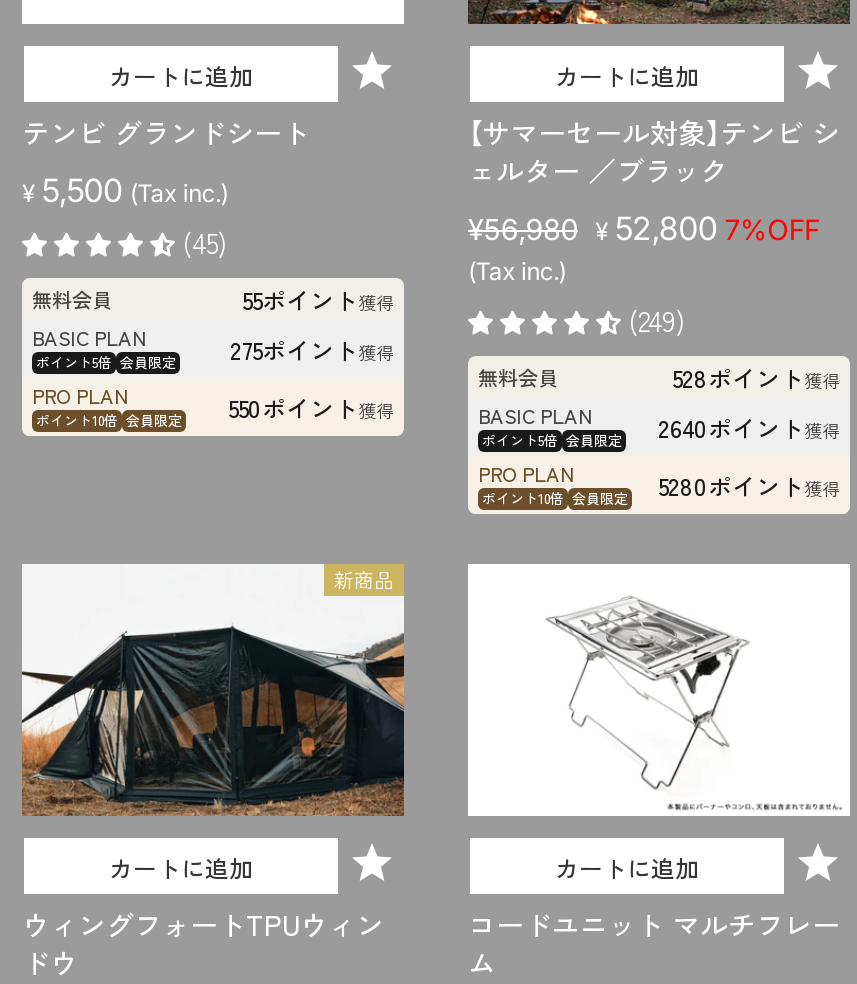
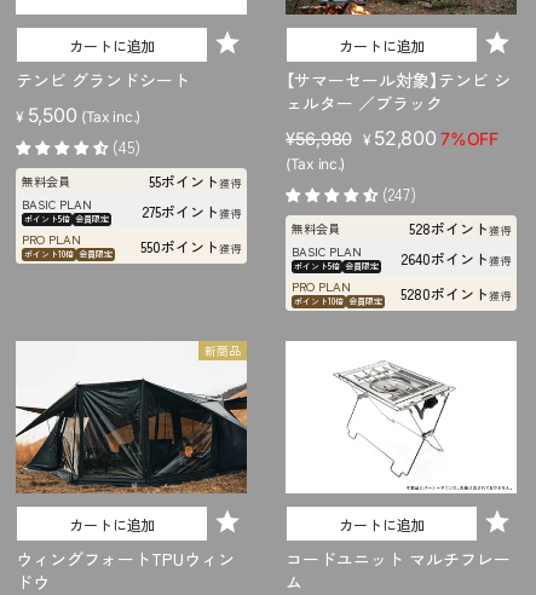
[628,300,686,340] (249) -> [382,182,416,206] (247)

